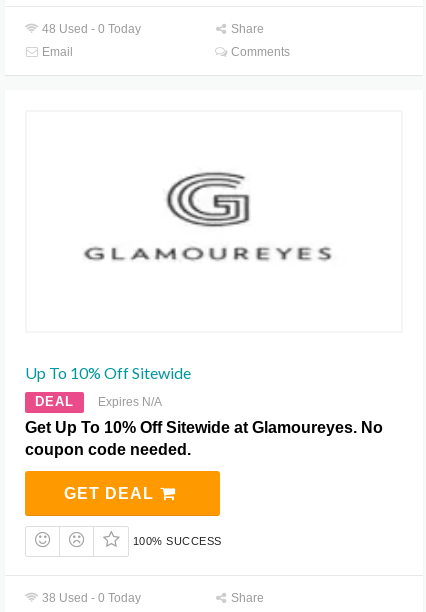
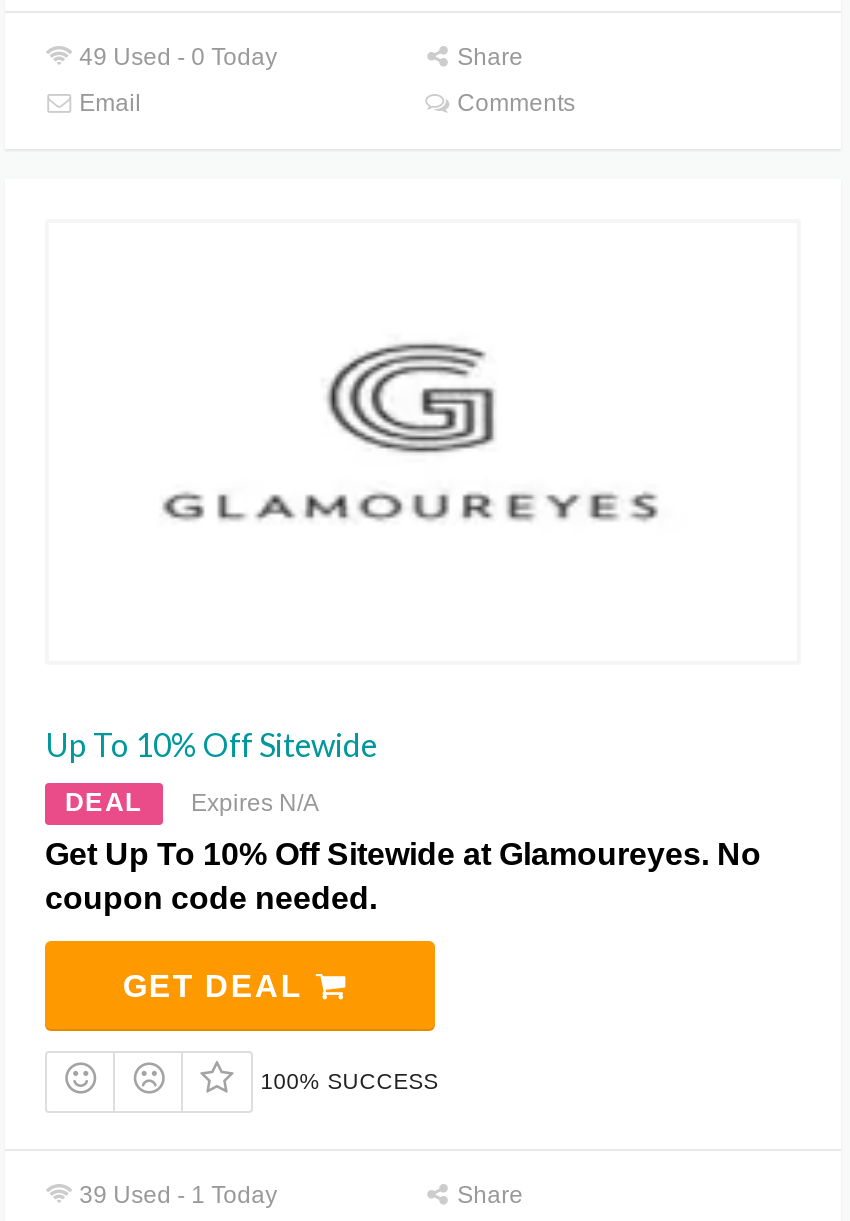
[39,22,141,36] 48 Used - 0 Today -> [73,44,277,72] 49 Used - 0 Today
[39,591,141,605] 38 Used - 0 Today -> [73,1181,277,1209] 39 Used - 1 Today

